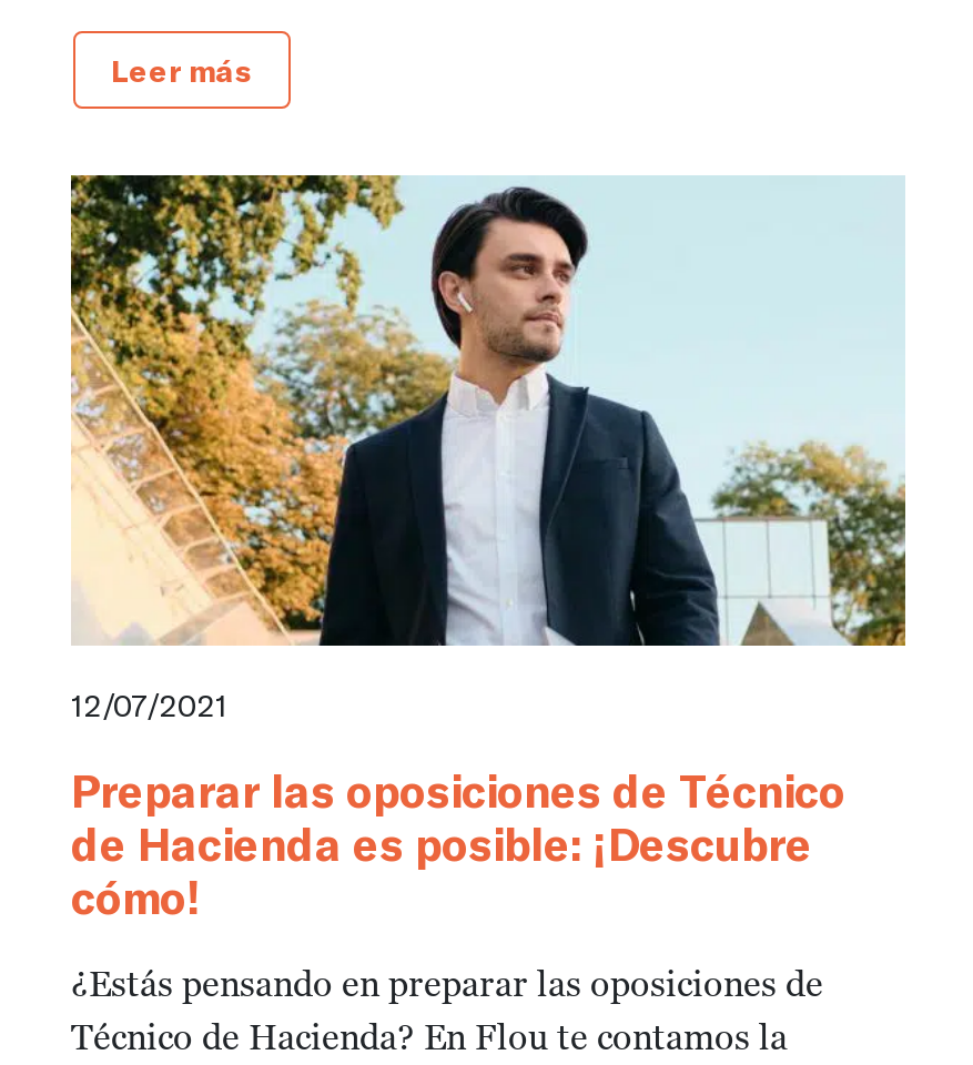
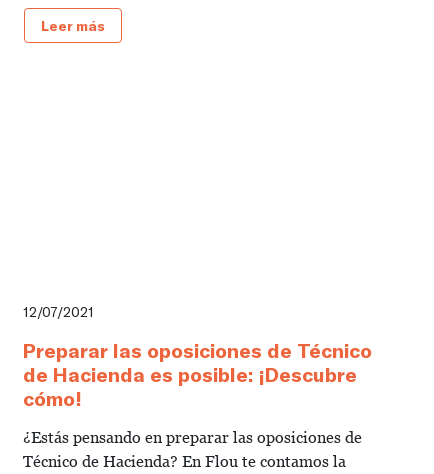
[69,173,908,648] [image] -> none

